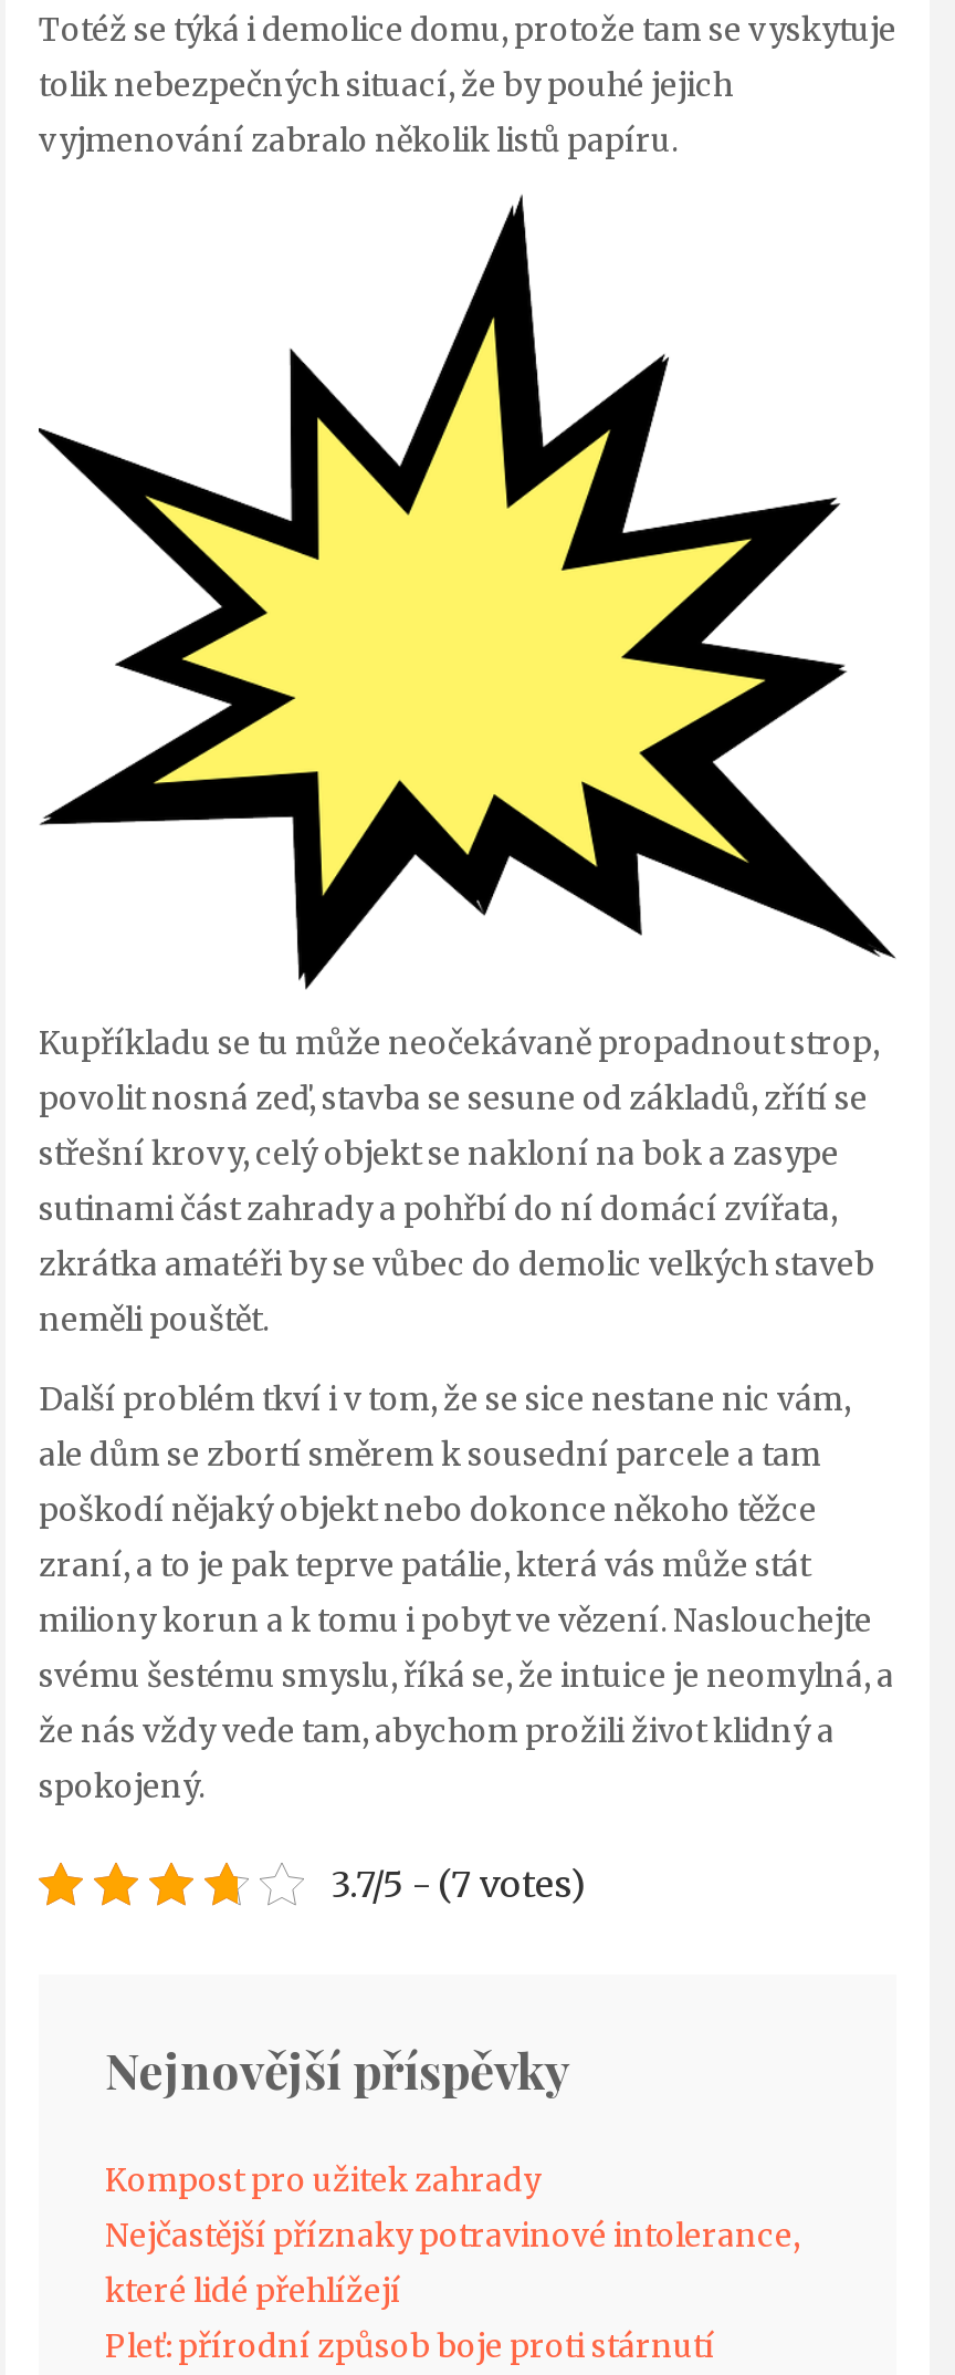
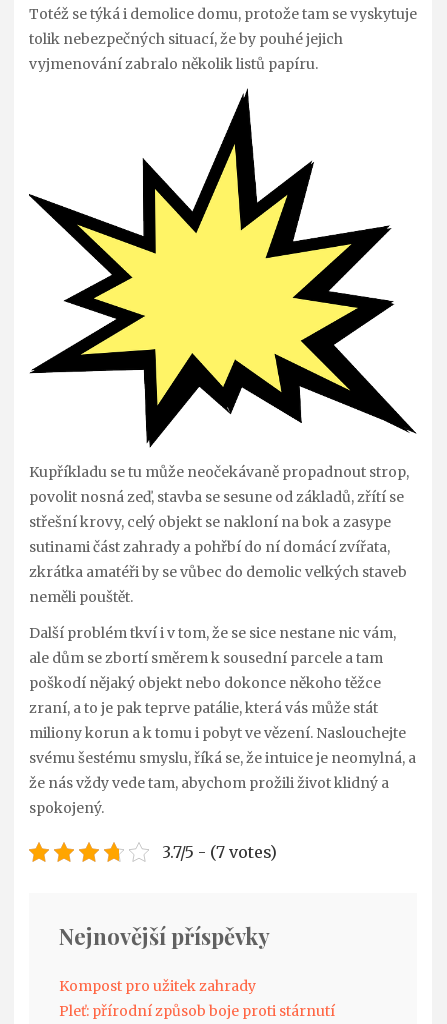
[105,2215,799,2310] Nejčastější příznaky potravinové intolerance, | které lidé přehlížejí -> none

